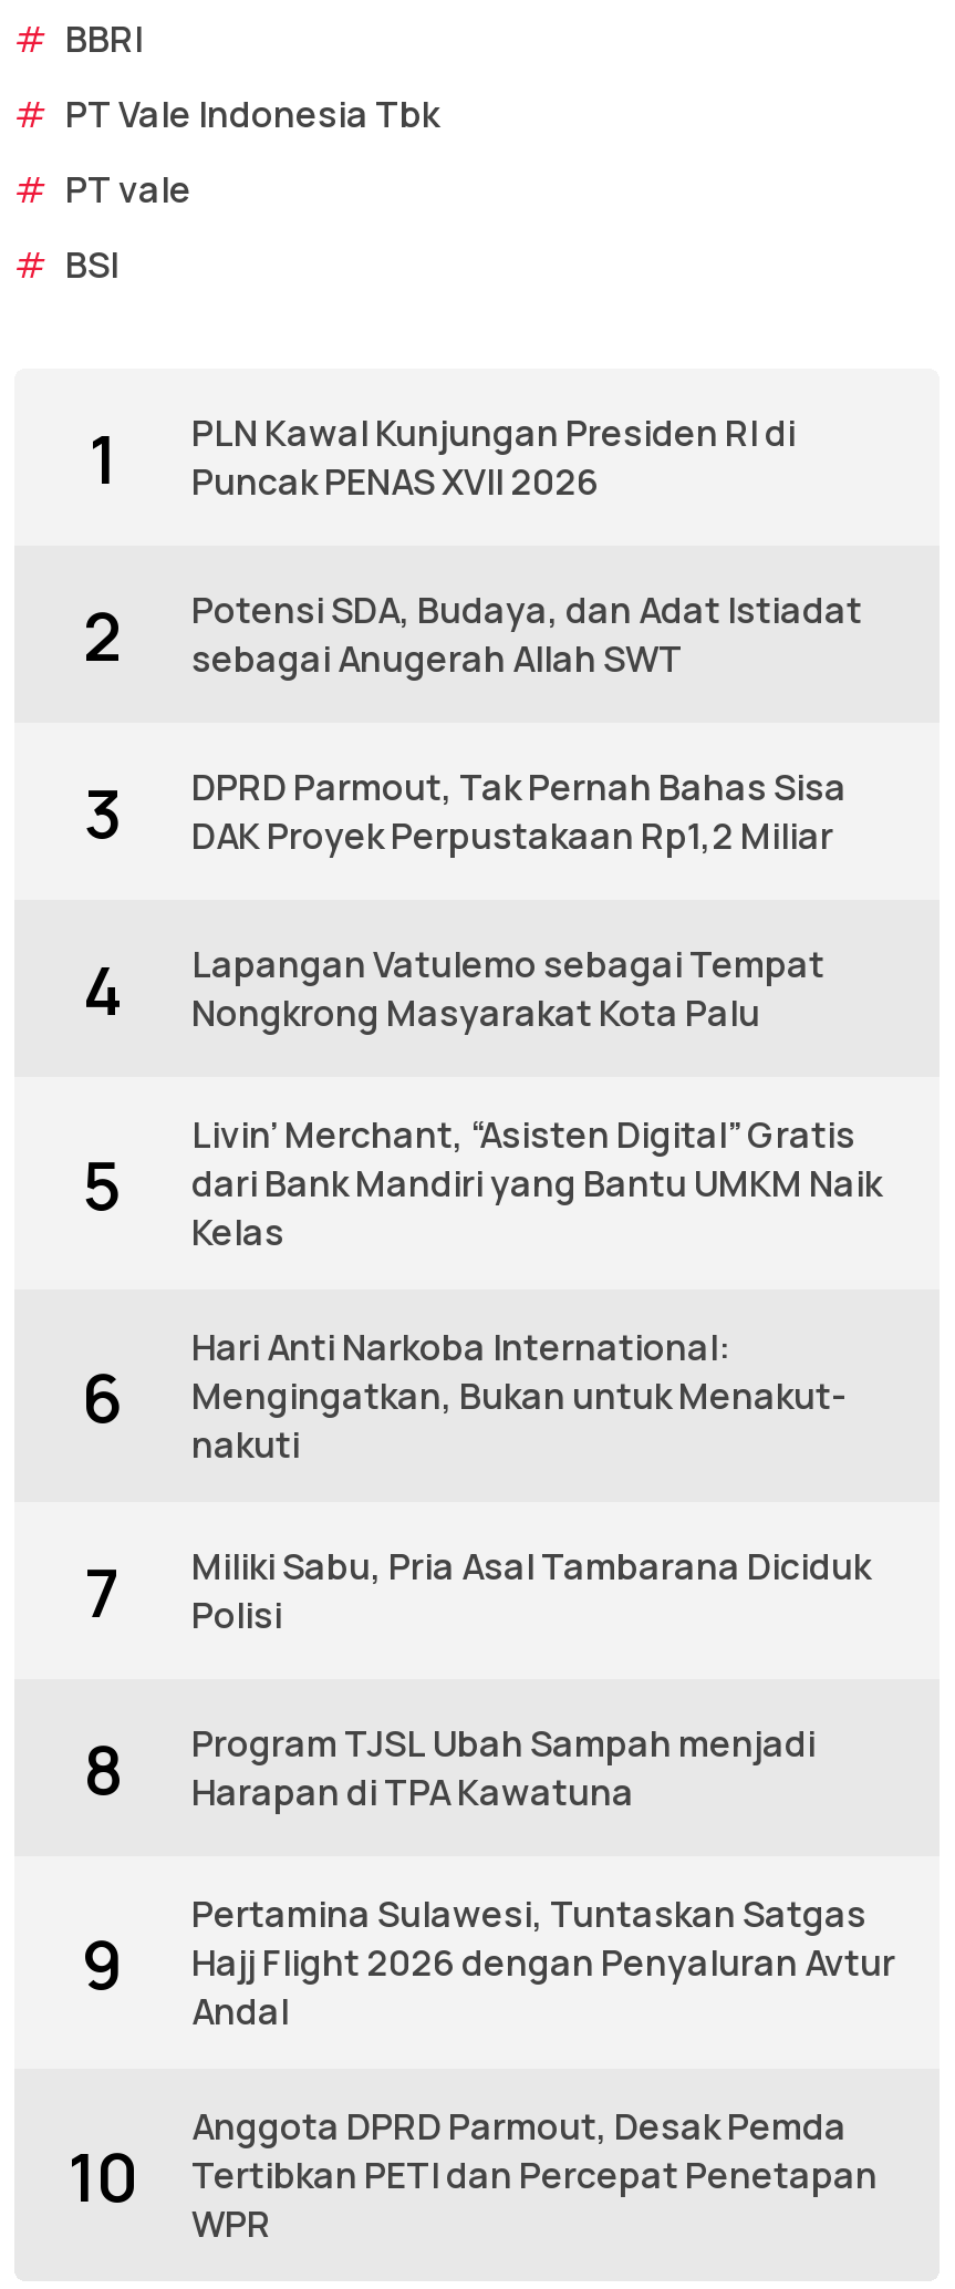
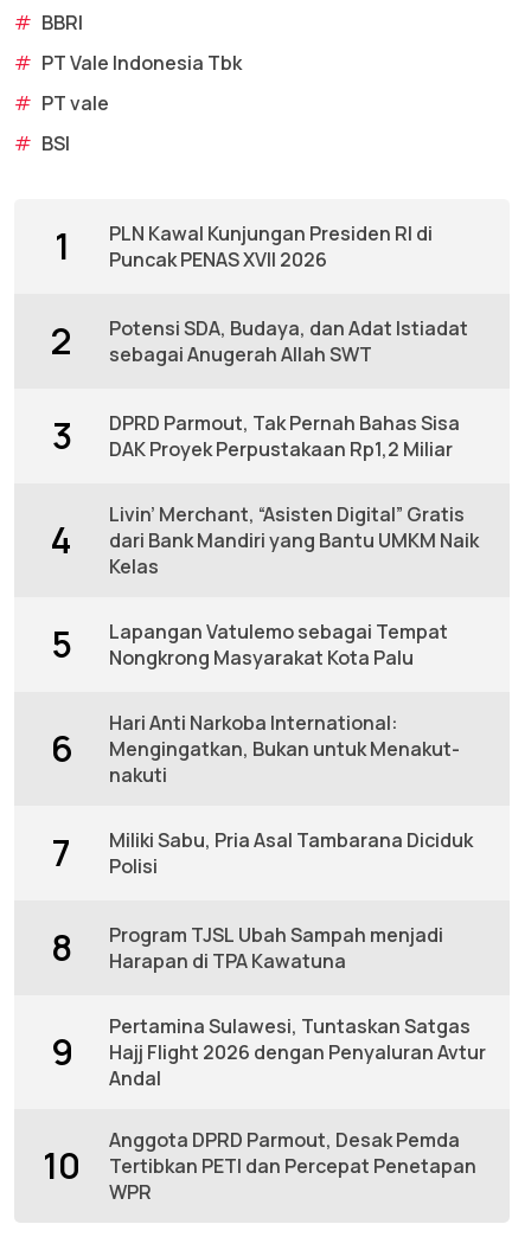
moved [83,941,824,1230] -> [51,618,448,670]: 5 | Lapangan Vatulemo sebagai Tempat | Nongkrong Masyarakat Kota Palu
moved [191,1112,882,1258] -> [109,501,479,579]: Livin’ Merchant, “Asisten Digital” Gratis | dari Bank Mandiri yang Bantu UMKM Naik | Kelas

